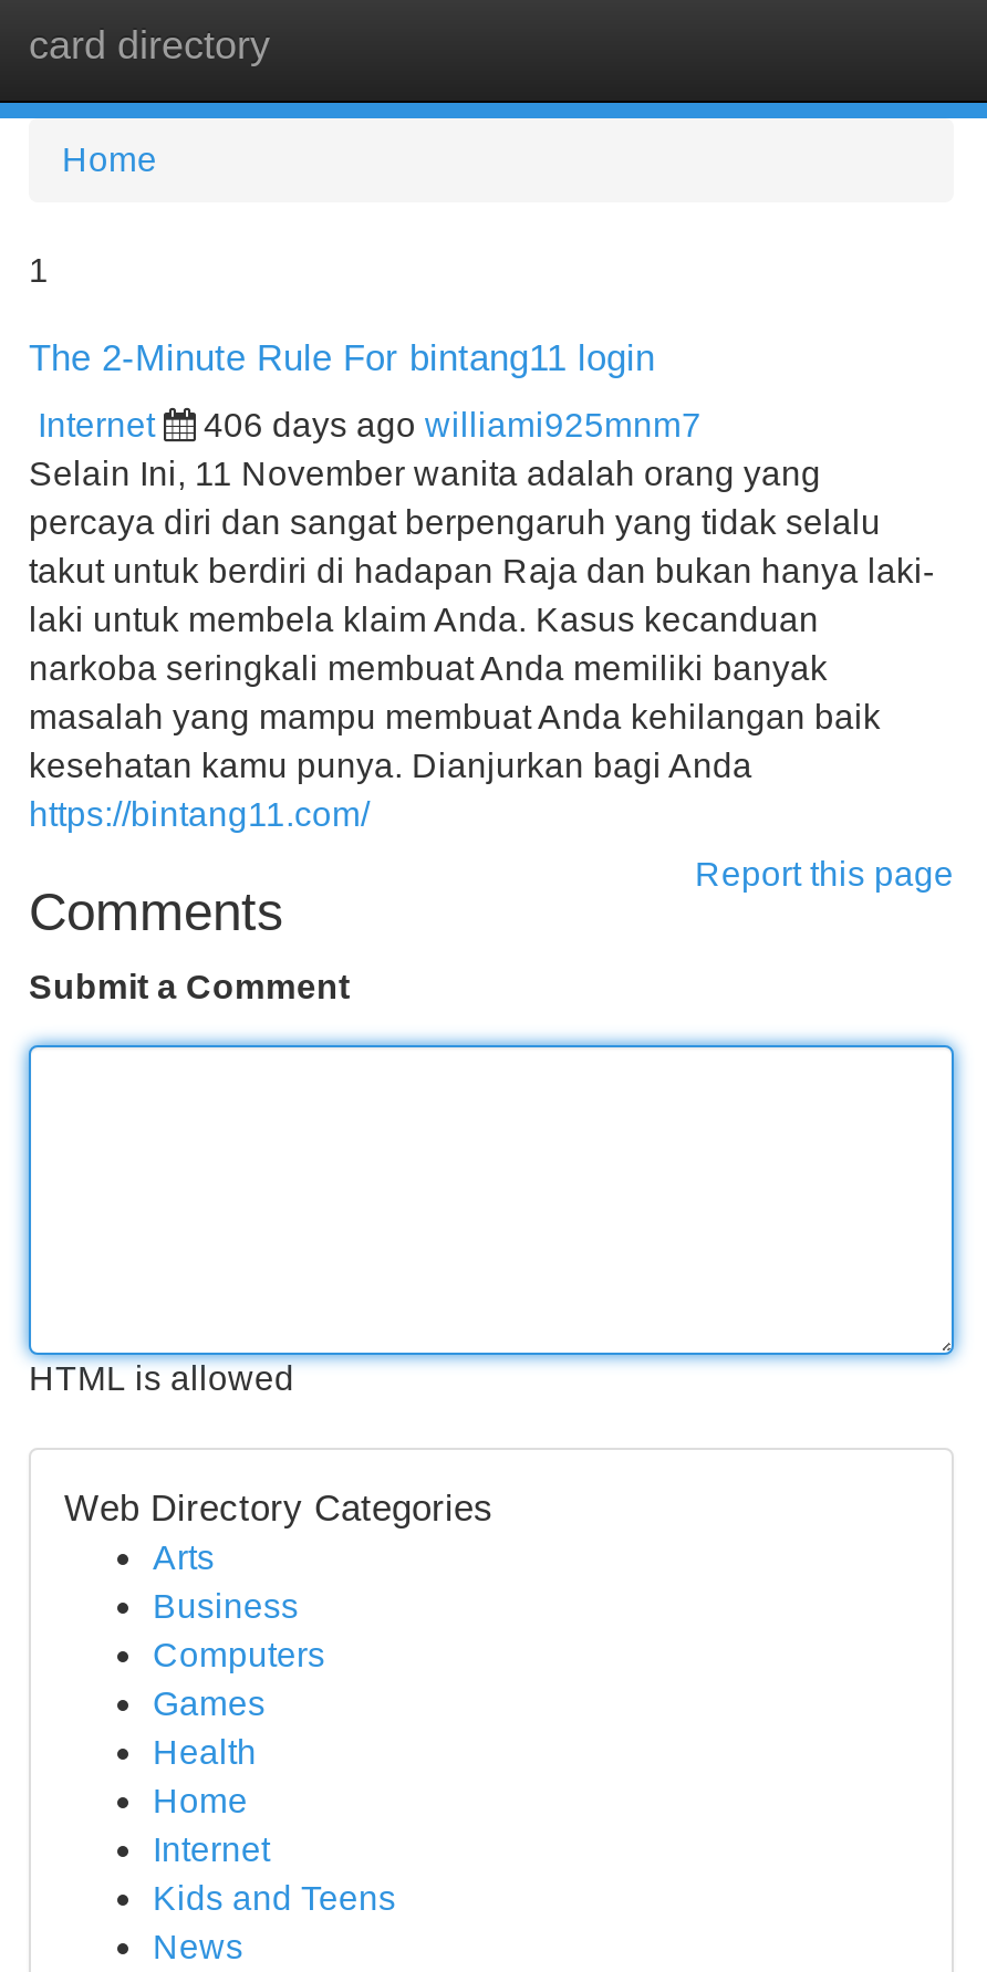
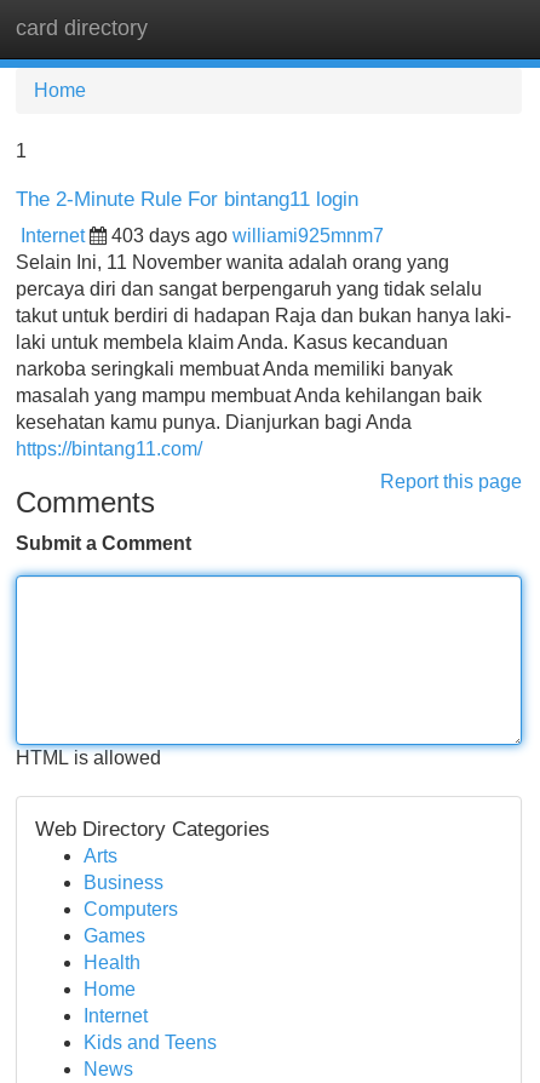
[204,406,702,444] 406 days ago williami925mnm7 -> [111,225,384,246] 403 days ago williami925mnm7

